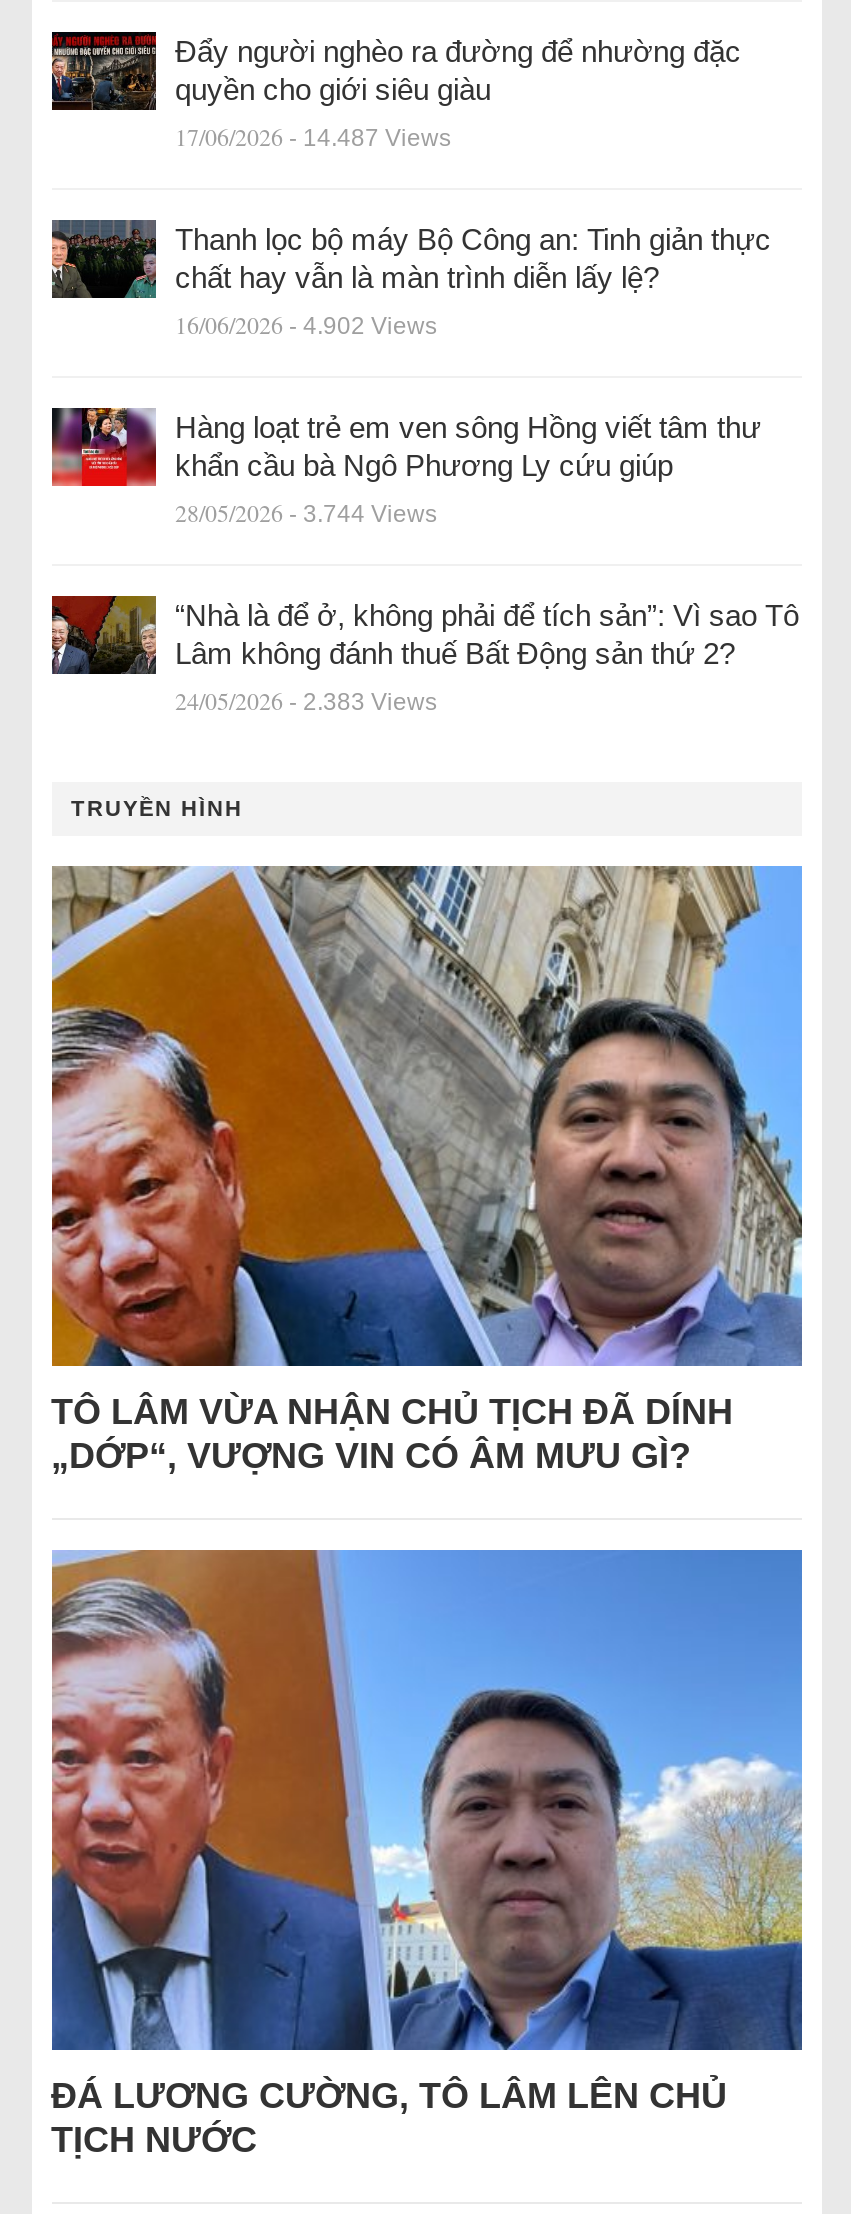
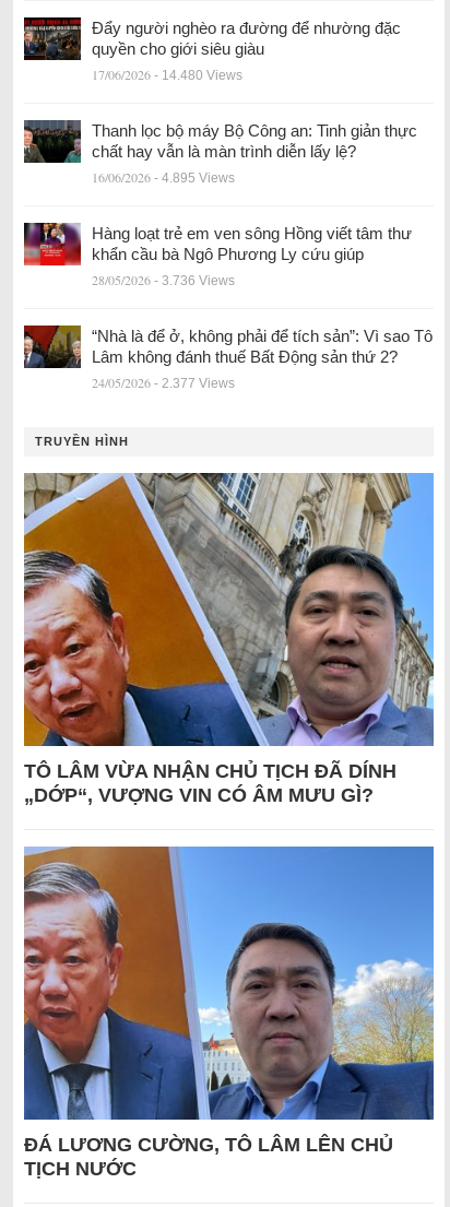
[175,120,451,152] 17/06/2026 - 14.487 Views -> [91,66,242,83] 17/06/2026 - 14.480 Views
[175,308,437,340] 16/06/2026 - 4.902 Views -> [91,168,234,186] 16/06/2026 - 4.895 Views
[175,496,437,528] 28/05/2026 - 3.744 Views -> [91,271,234,288] 28/05/2026 - 3.736 Views
[175,684,437,716] 24/05/2026 - 2.383 Views -> [91,374,234,391] 24/05/2026 - 2.377 Views

